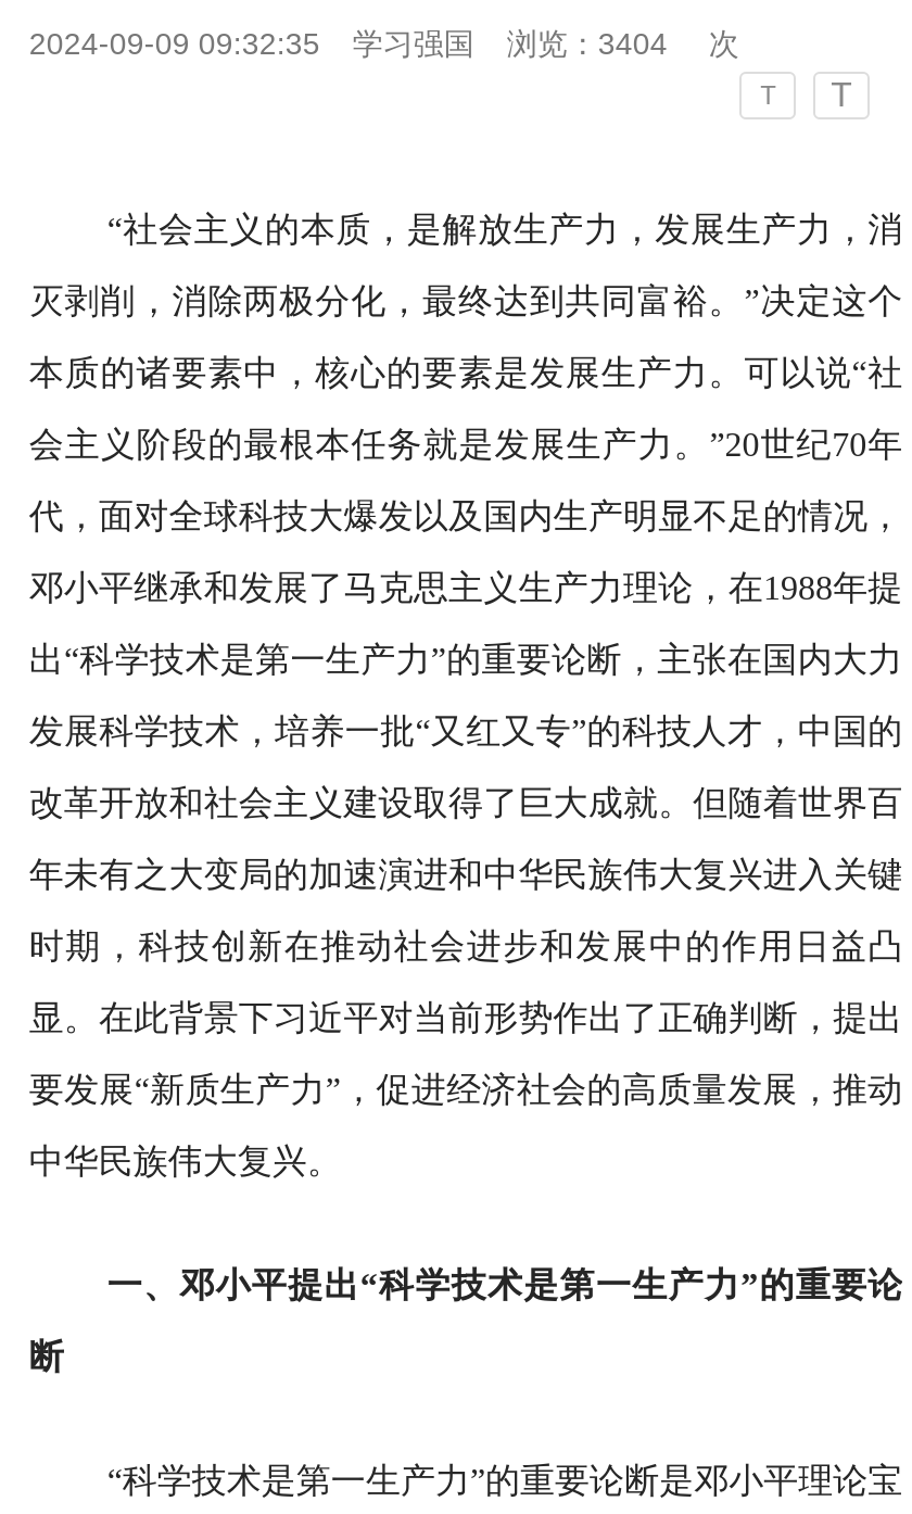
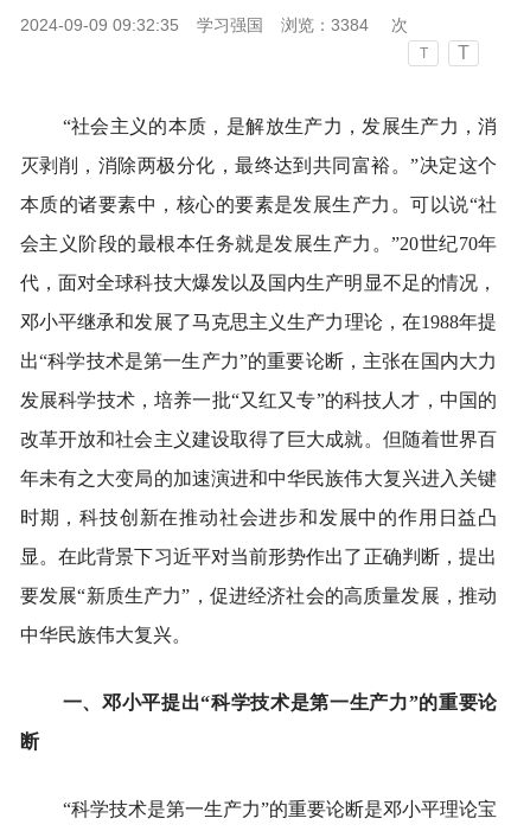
[29,26,739,60] 2024-09-09 09:32:35 学习强国 浏览：3404 次 -> [20,15,408,34] 2024-09-09 09:32:35 学习强国 浏览：3384 次

